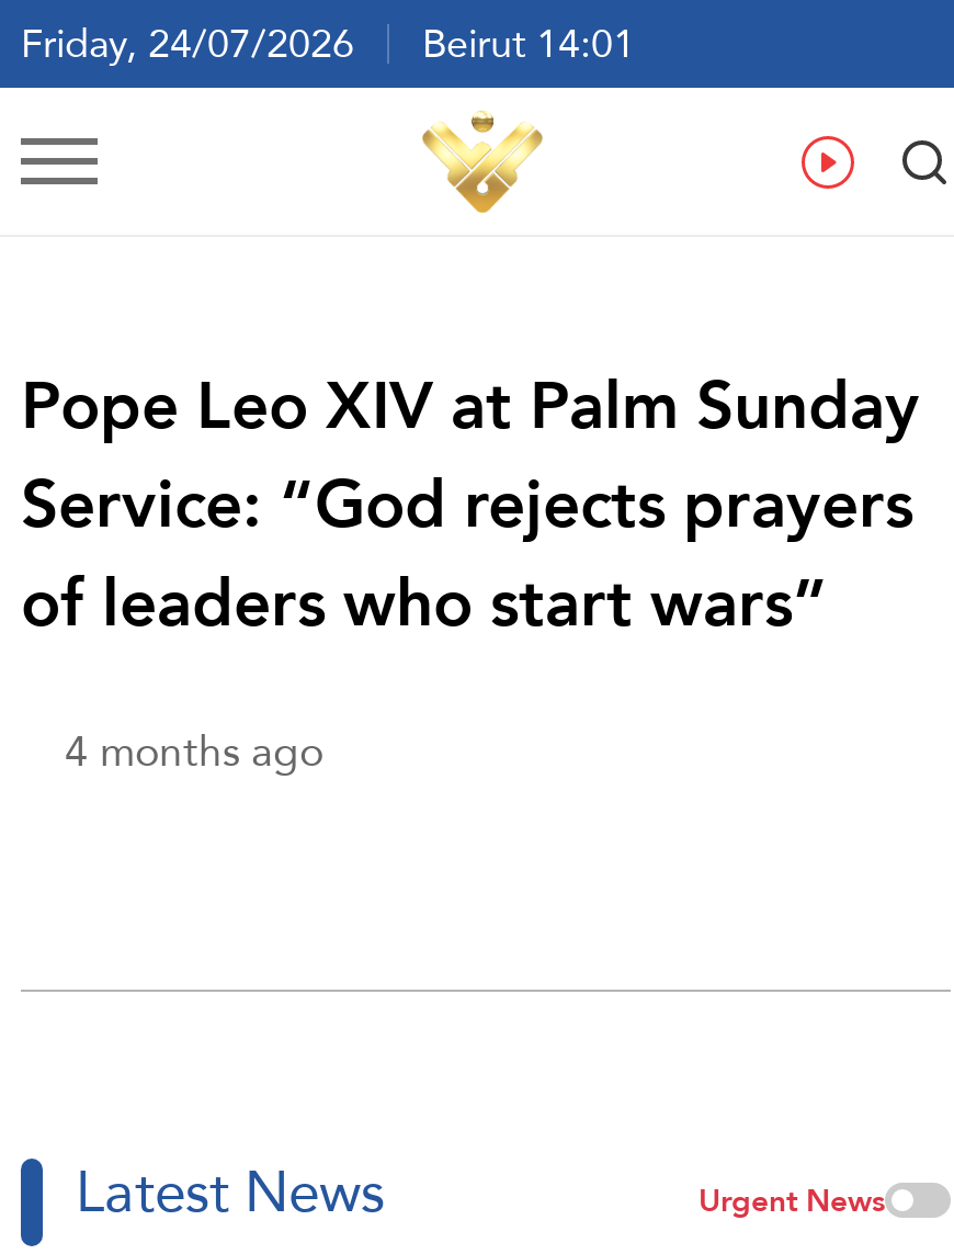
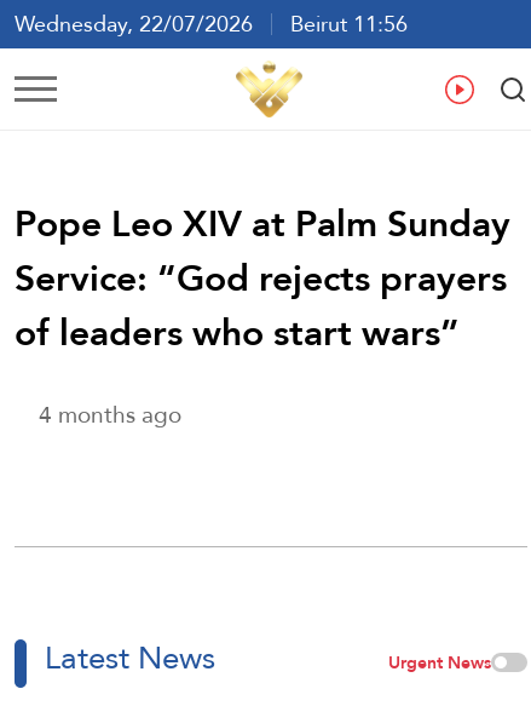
[21,7,635,79] Friday, 24/07/2026 Beirut 14:01 -> [15,4,408,44] Wednesday, 22/07/2026 Beirut 11:56

